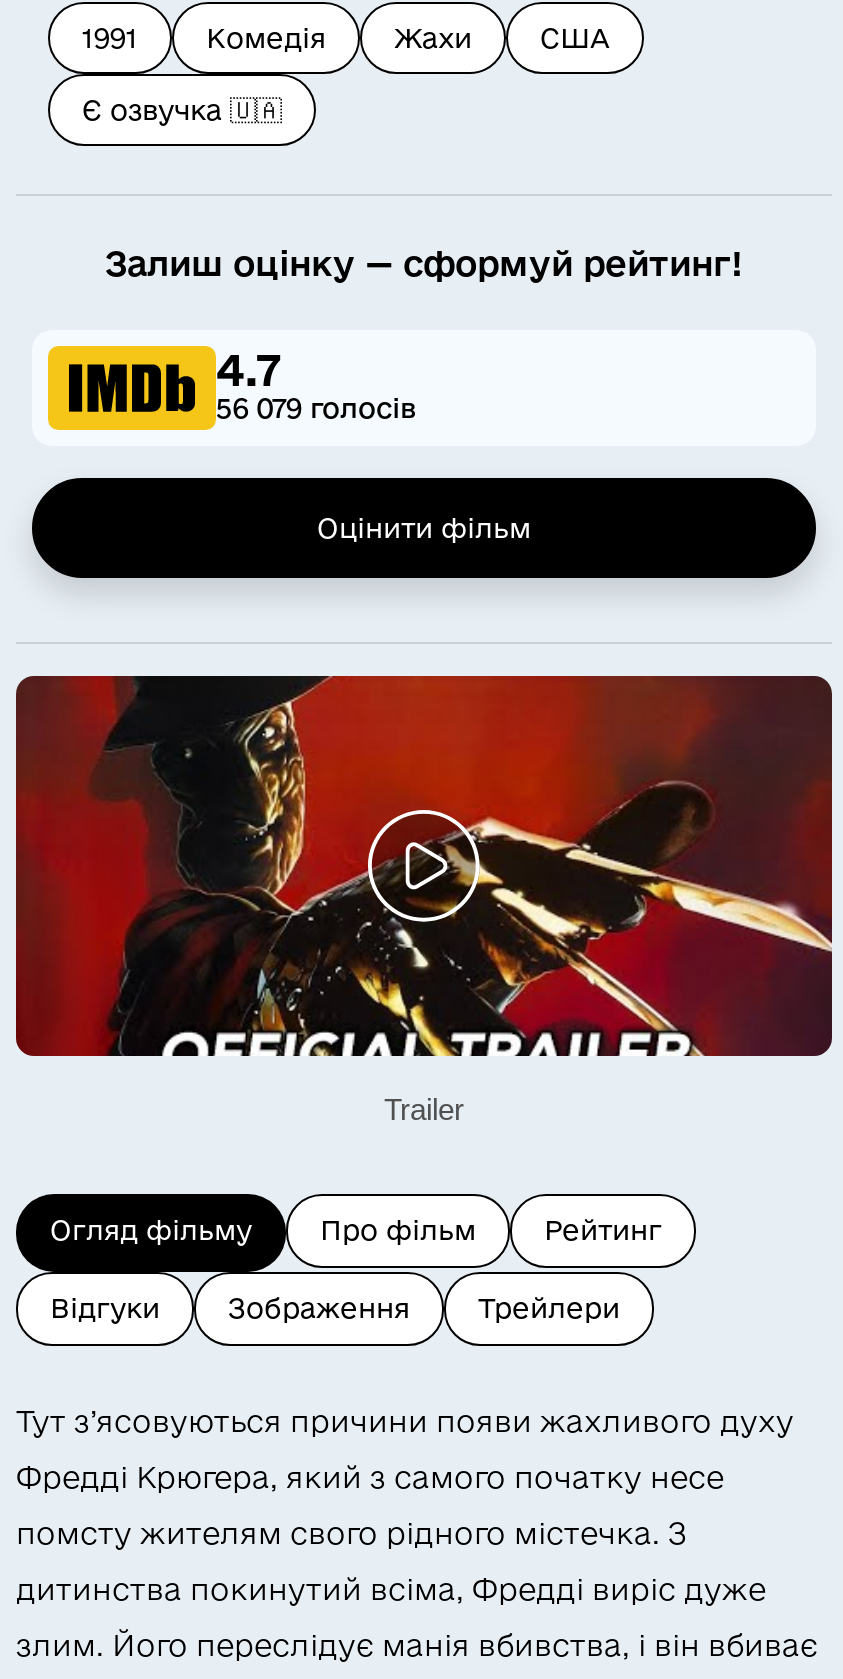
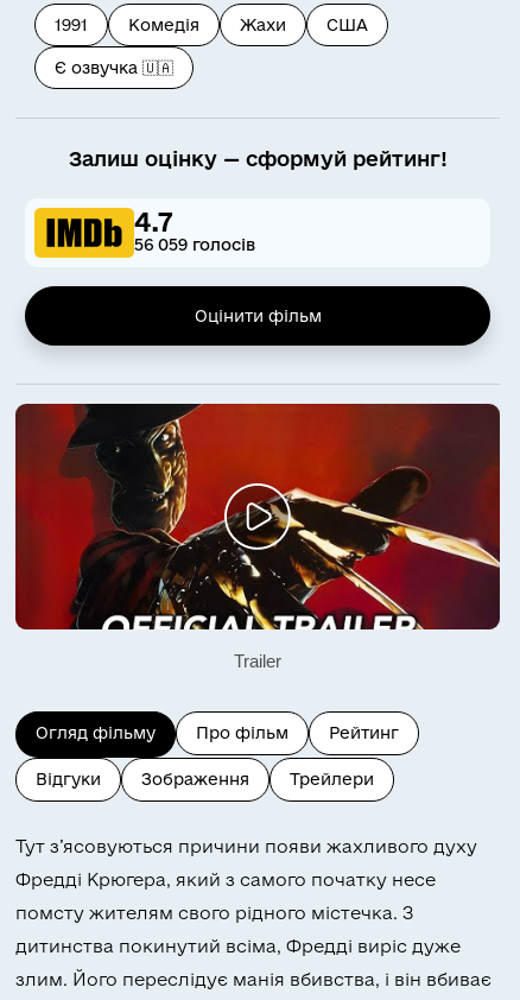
[216,393,416,425] 56 079 голосів -> [134,236,255,255] 56 059 голосів

